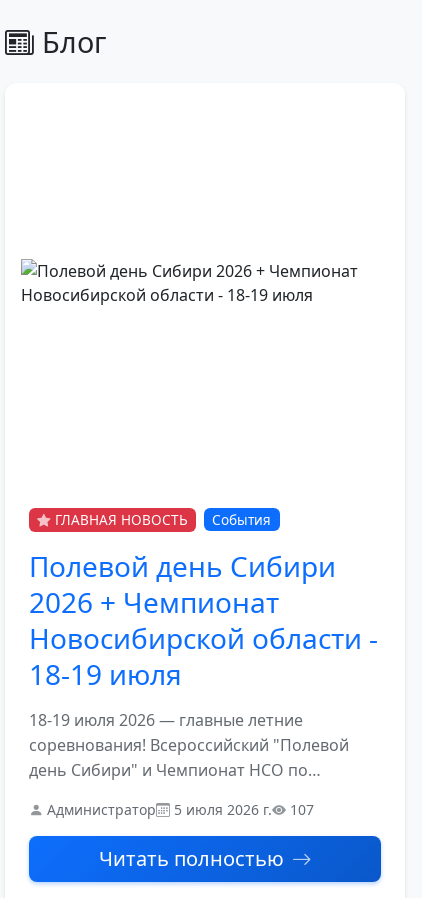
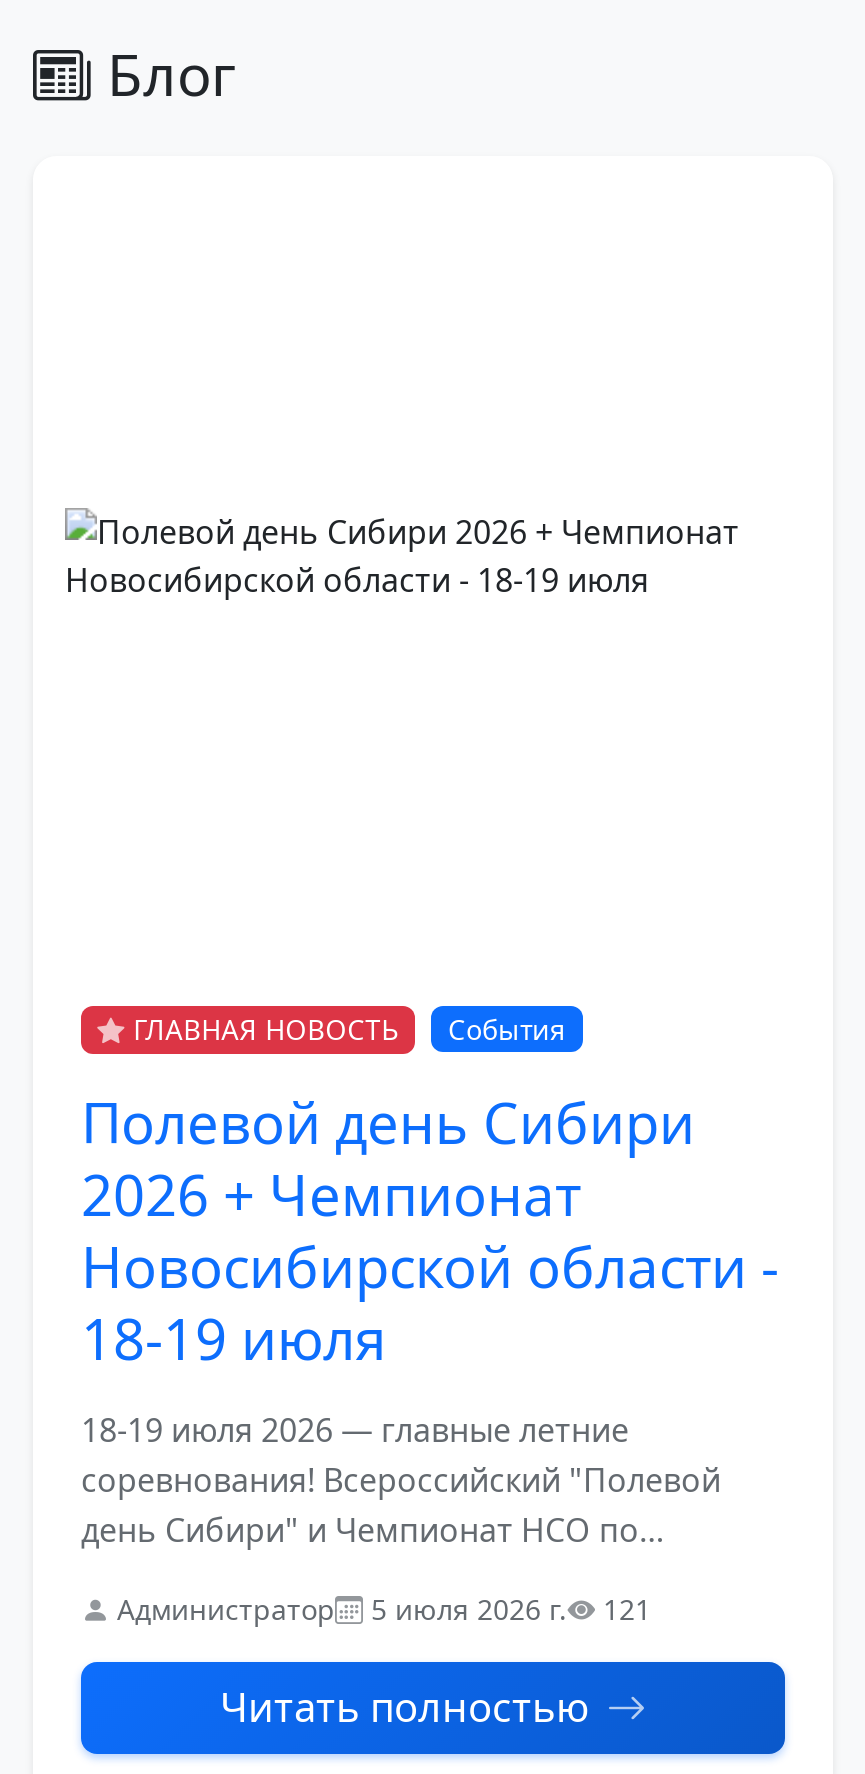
[47,800,314,819] Администратор 5 июля 2026 г. 107 -> [117,1590,651,1628] Администратор 5 июля 2026 г. 121

